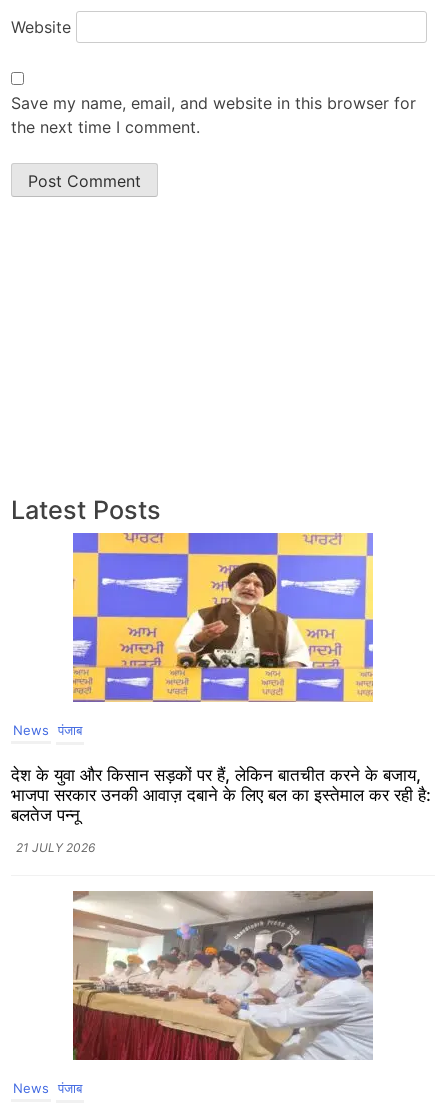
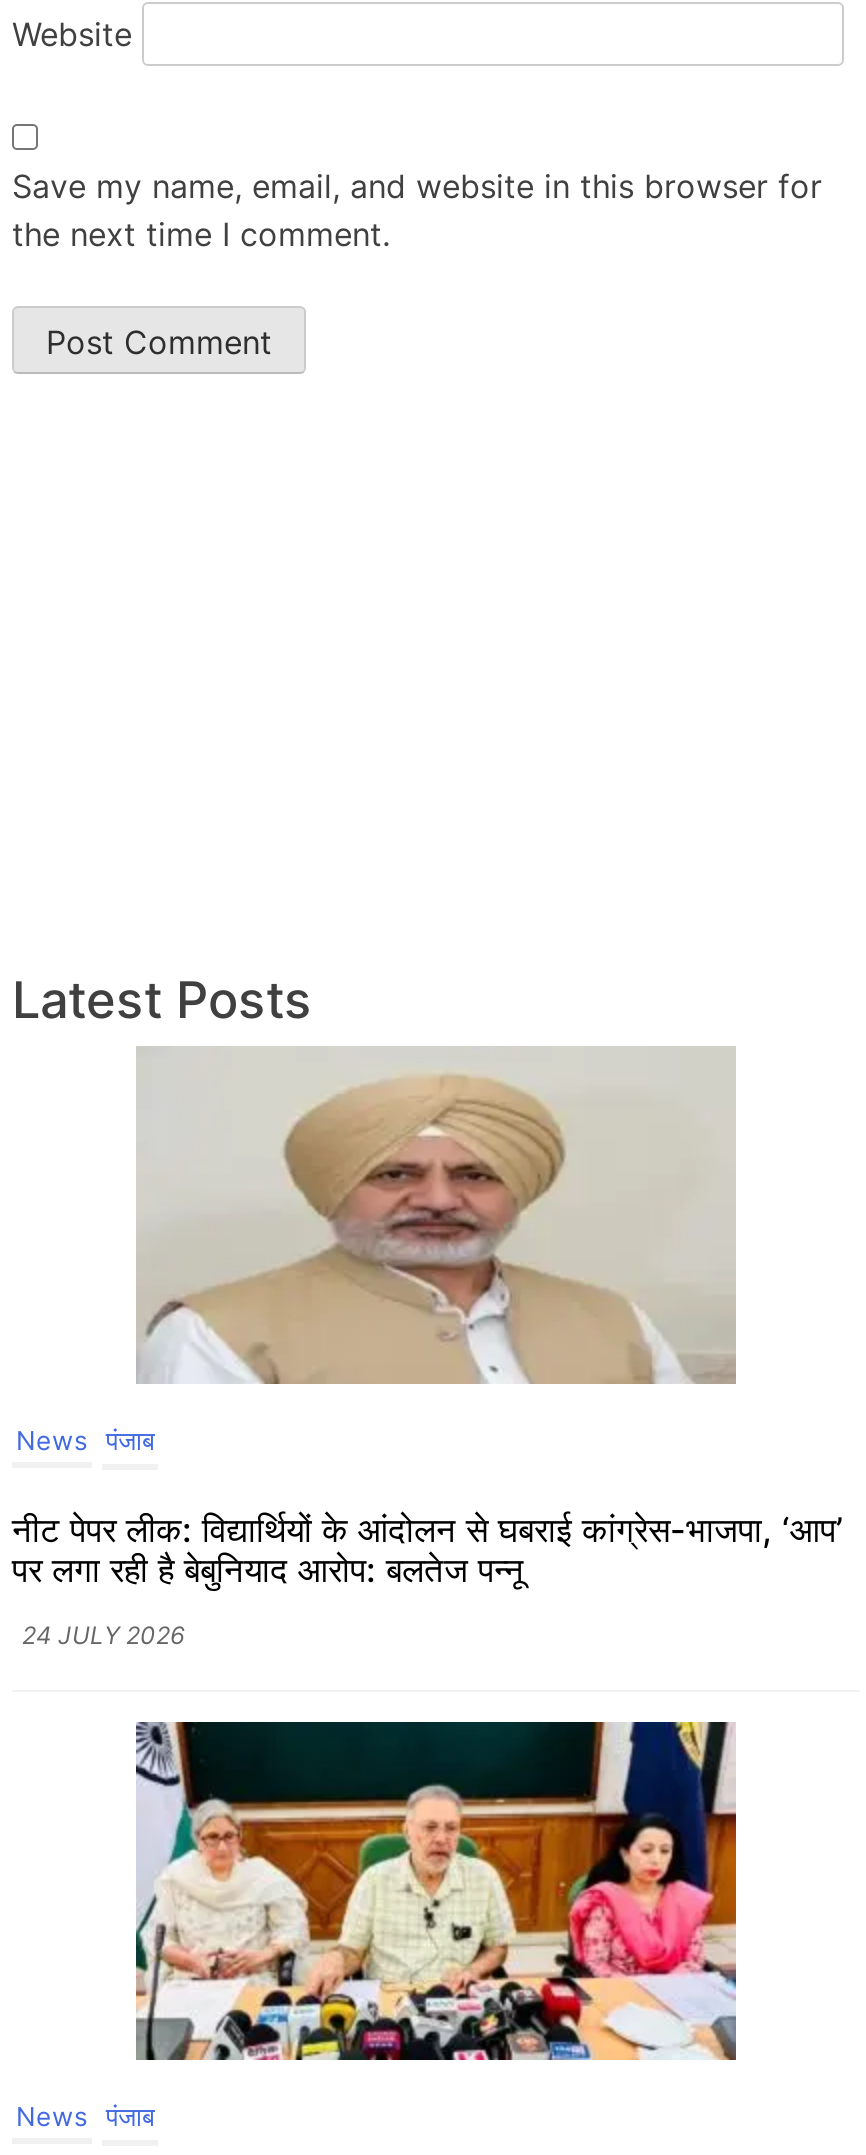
[72,532,374,703] [image] -> [136,1046,736,1384] [image]
[11,765,431,825] देश के युवा और किसान सड़कों पर हैं, लेकिन बातचीत करने के बजाय, | भाजपा सरकार उनकी आवाज़ दबाने के लिए बल का इस्तेमाल कर रही है: | बलतेज पन्नू -> [12,1509,842,1589] नीट पेपर लीक: विद्यार्थियों के आंदोलन से घबराई कांग्रेस-भाजपा, ‘आप’ | पर लगा रही है बेबुनियाद आरोप: बलतेज पन्नू
[16,840,95,855] 21 JULY 2026 -> [22,1619,184,1649] 24 JULY 2026
[72,890,374,1061] [image] -> [134,1720,738,2062] [image]

